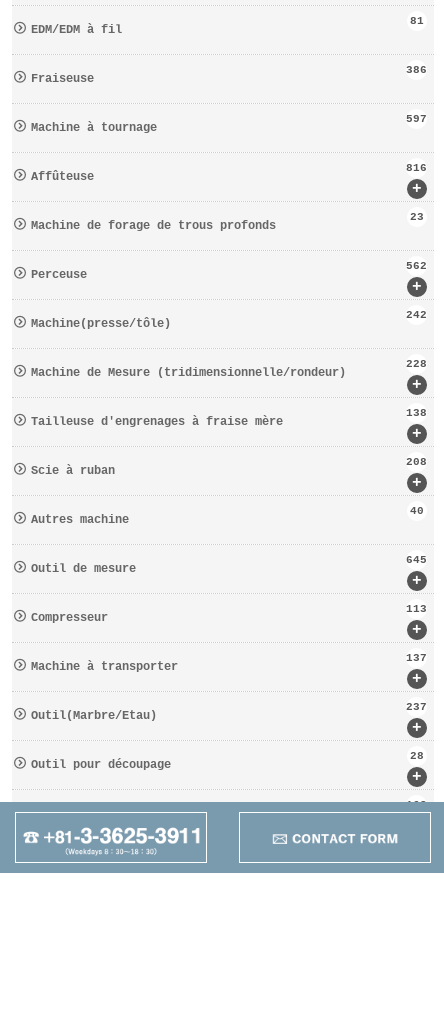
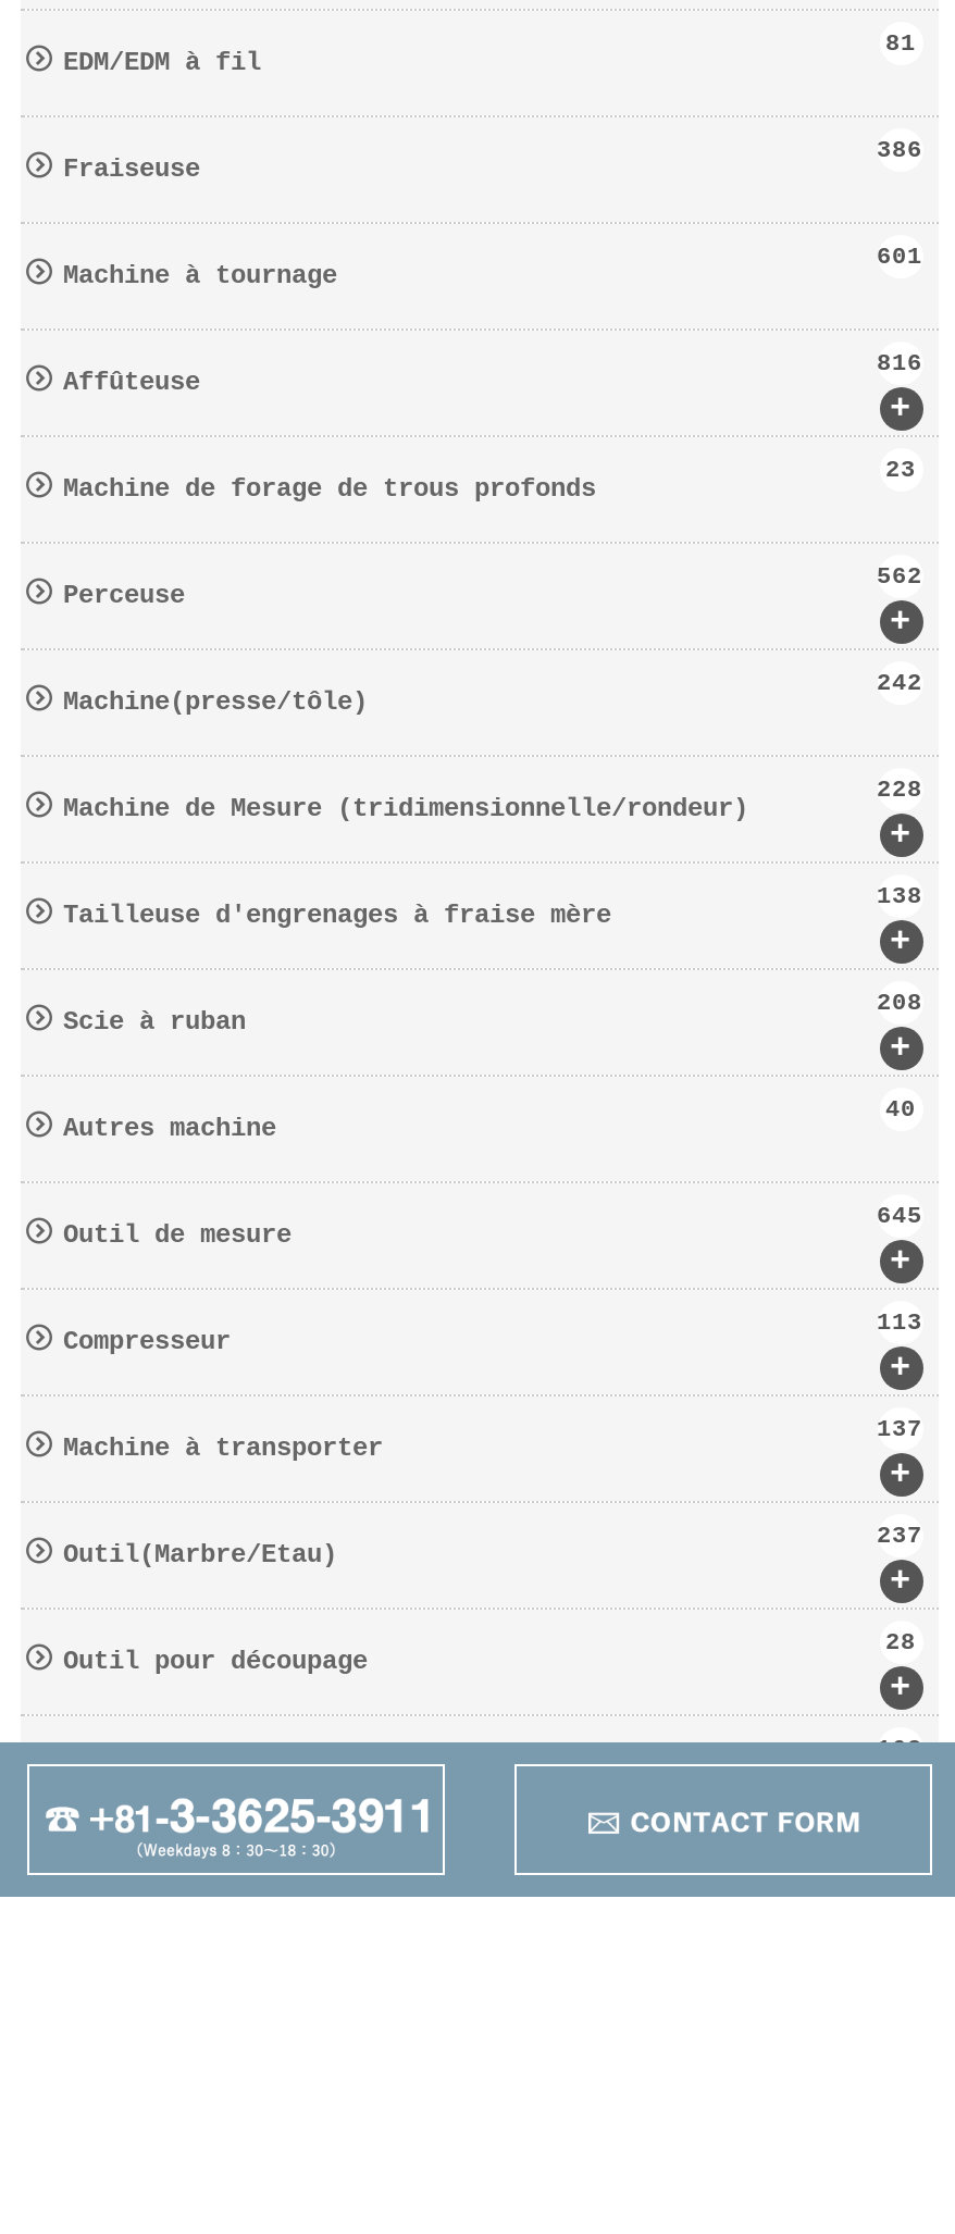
[405,113,426,125] 597 -> [877,245,922,271] 601

